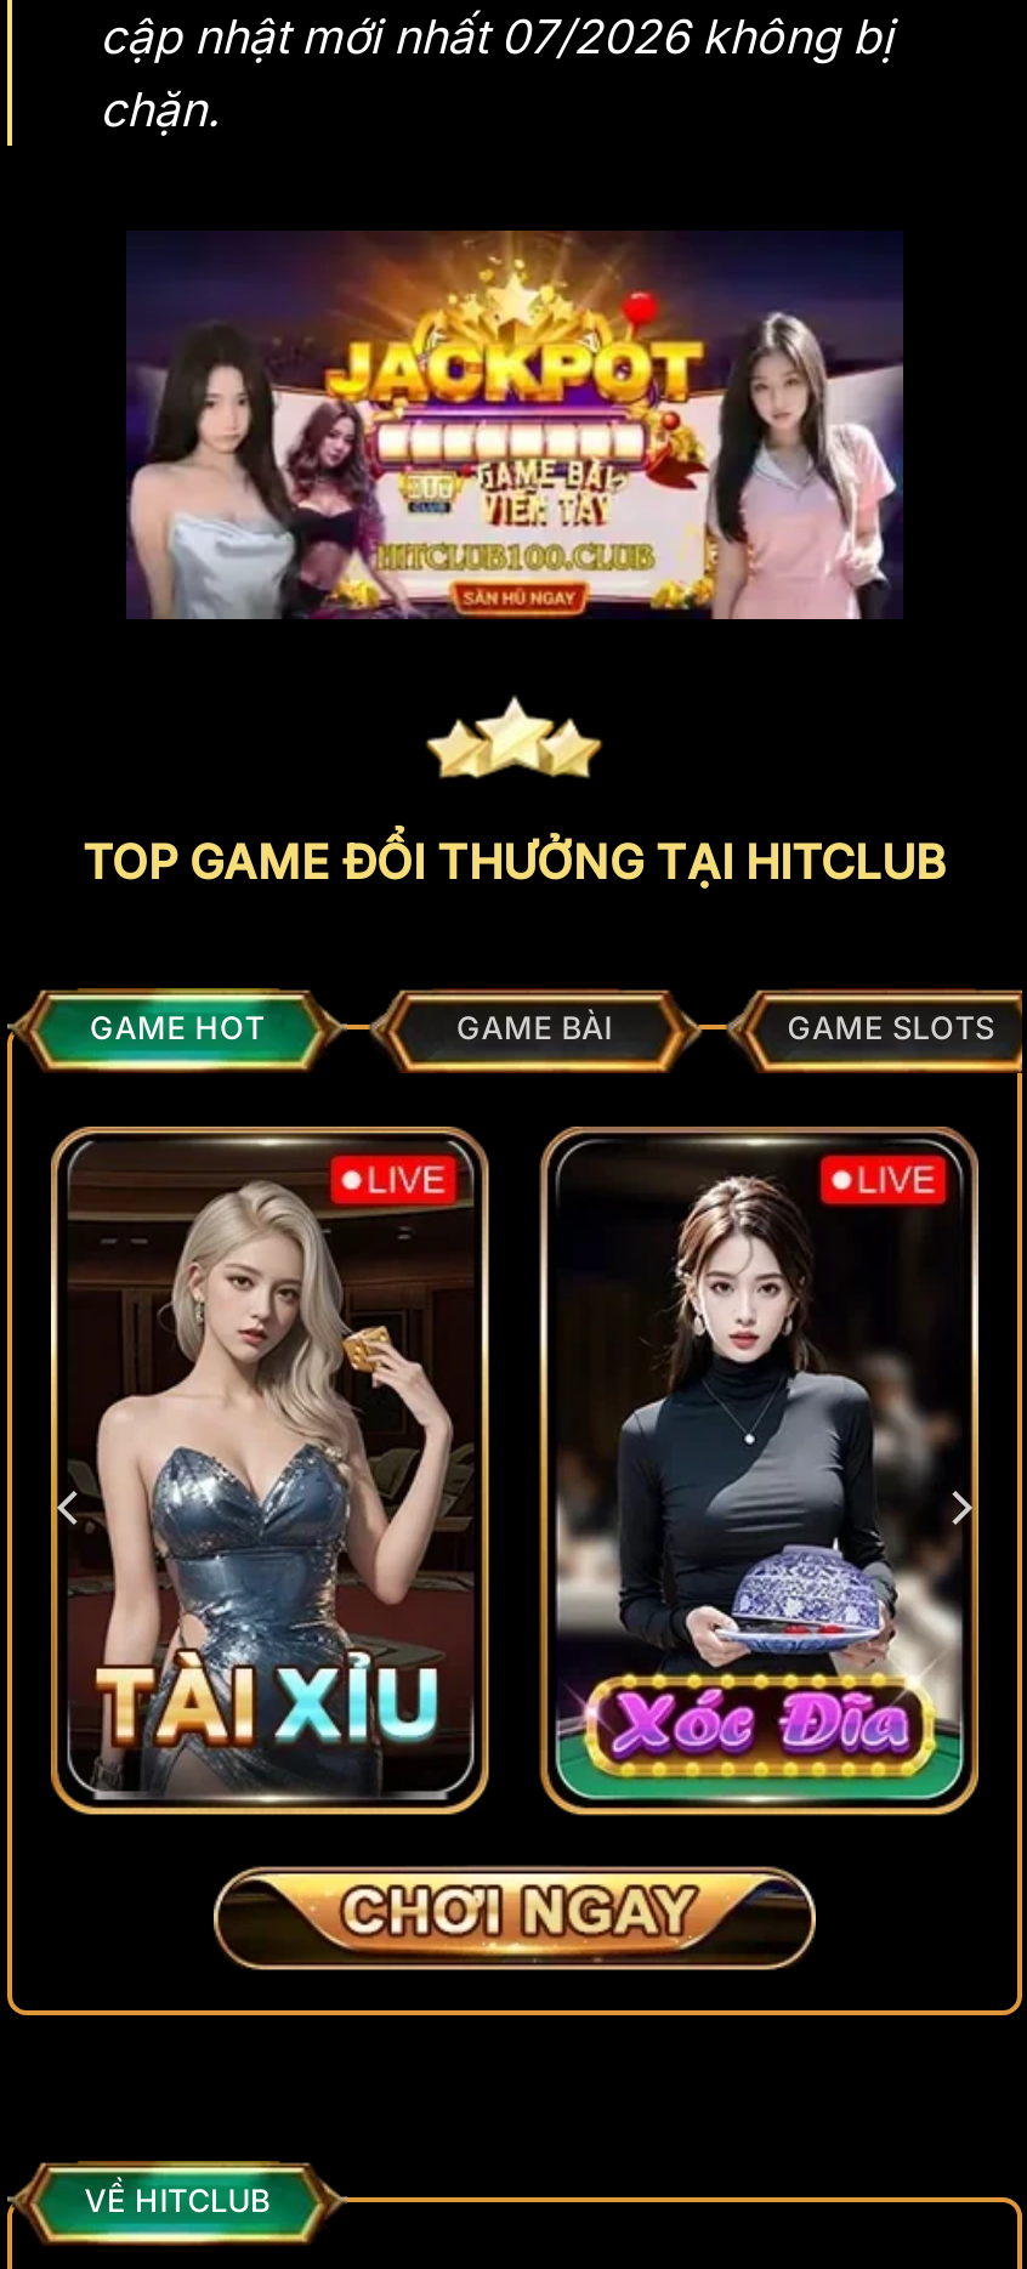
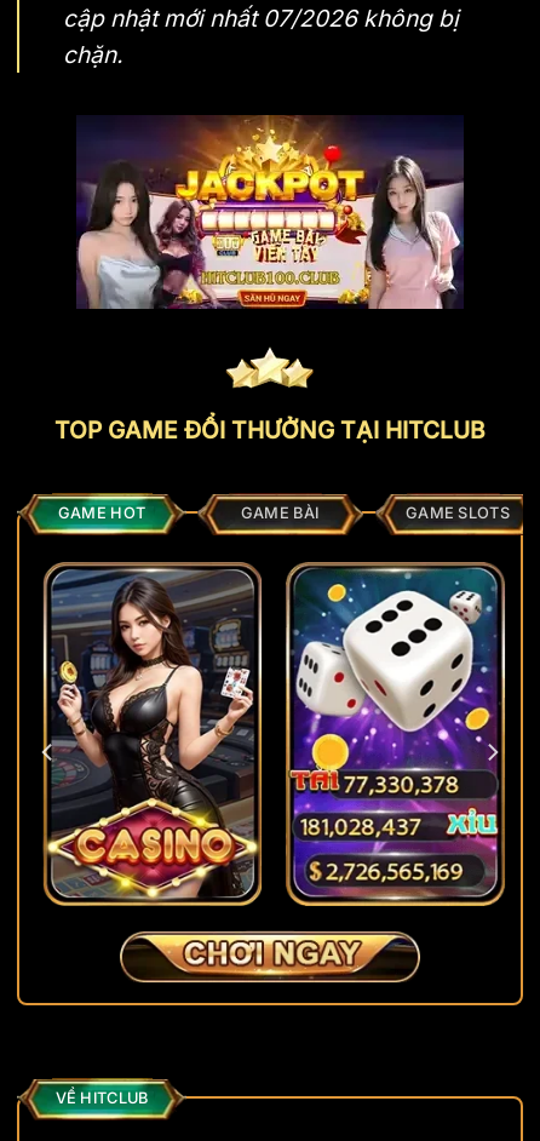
[49,1127,498,1816] [image] -> [39,562,263,906] [image]
[537,1127,986,1816] [image] -> [282,563,506,907] [image]

